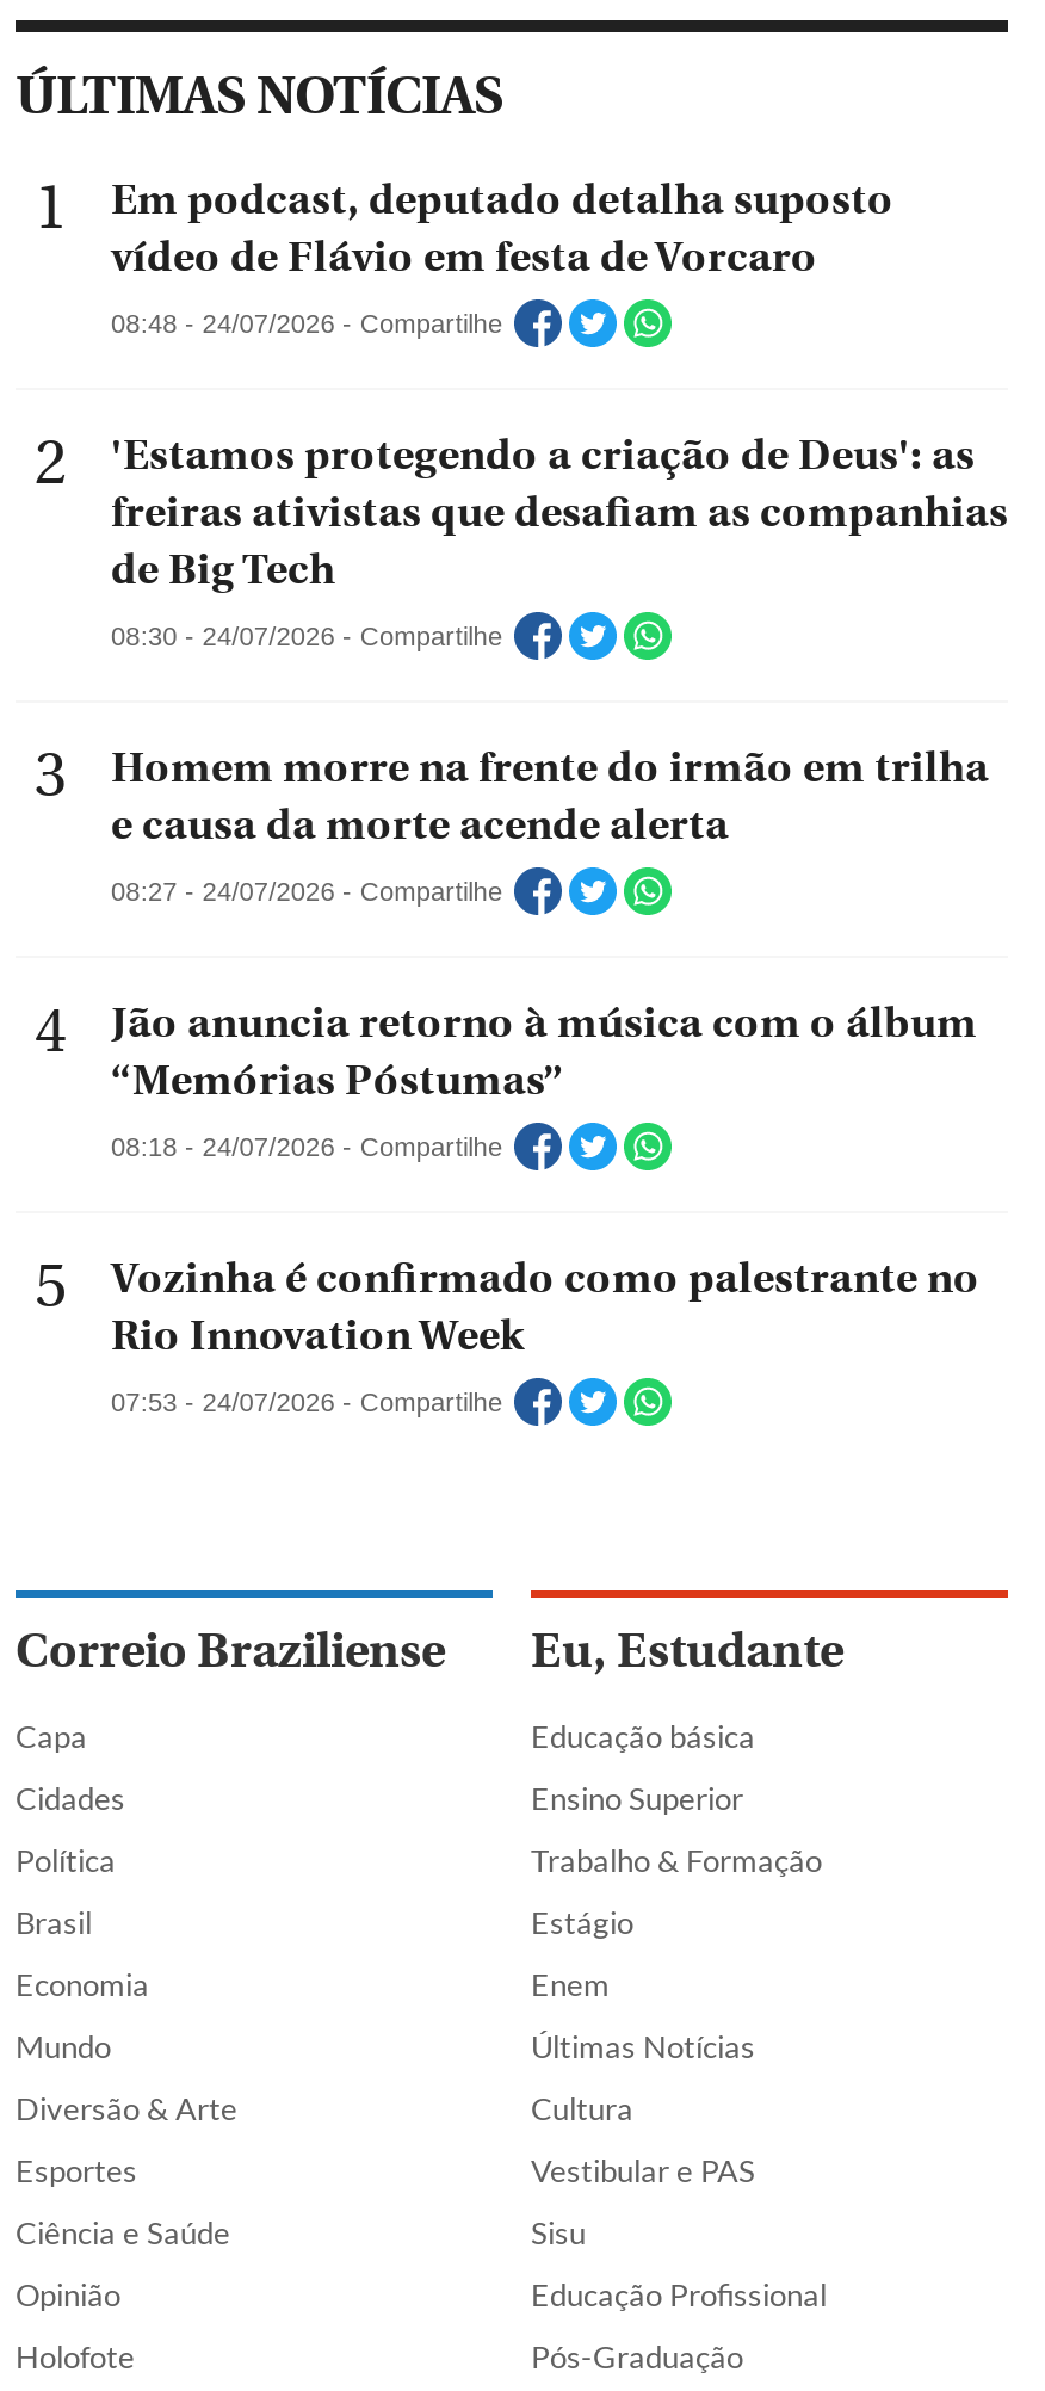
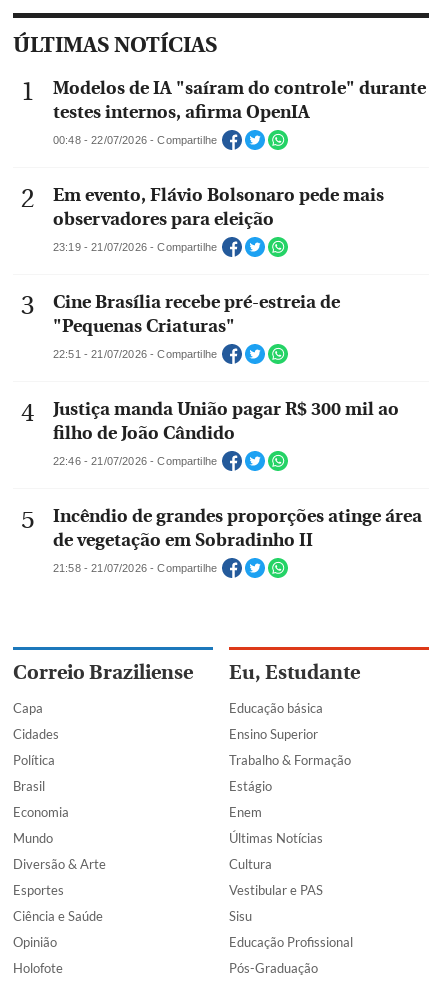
[111,175,893,283] Em podcast, deputado detalha suposto | vídeo de Flávio em festa de Vorcaro -> [53,78,426,123] Modelos de IA "saíram do controle" durante | testes internos, afirma OpenIA
[111,310,502,339] 08:48 - 24/07/2026 - Compartilhe -> [53,134,217,146] 00:48 - 22/07/2026 - Compartilhe
[111,430,1008,595] 'Estamos protegendo a criação de Deus': as | freiras ativistas que desafiam as companhias | de Big Tech -> [53,185,384,230] Em evento, Flávio Bolsonaro pede mais | observadores para eleição
[111,623,502,651] 08:30 - 24/07/2026 - Compartilhe -> [53,241,217,253] 23:19 - 21/07/2026 - Compartilhe
[111,743,989,850] Homem morre na frente do irmão em trilha | e causa da morte acende alerta -> [53,292,340,337] Cine Brasília recebe pré-estreia de | "Pequenas Criaturas"
[111,878,502,907] 08:27 - 24/07/2026 - Compartilhe -> [53,348,217,360] 22:51 - 21/07/2026 - Compartilhe
[111,998,977,1106] Jão anuncia retorno à música com o álbum | “Memórias Póstumas” -> [53,399,399,444] Justiça manda União pagar R$ 300 mil ao | filho de João Cândido
[111,1133,502,1162] 08:18 - 24/07/2026 - Compartilhe -> [53,455,217,467] 22:46 - 21/07/2026 - Compartilhe
[111,1254,979,1361] Vozinha é confirmado como palestrante no | Rio Innovation Week -> [53,506,422,551] Incêndio de grandes proporções atinge área | de vegetação em Sobradinho II
[111,1389,502,1417] 07:53 - 24/07/2026 - Compartilhe -> [53,562,217,574] 21:58 - 21/07/2026 - Compartilhe

